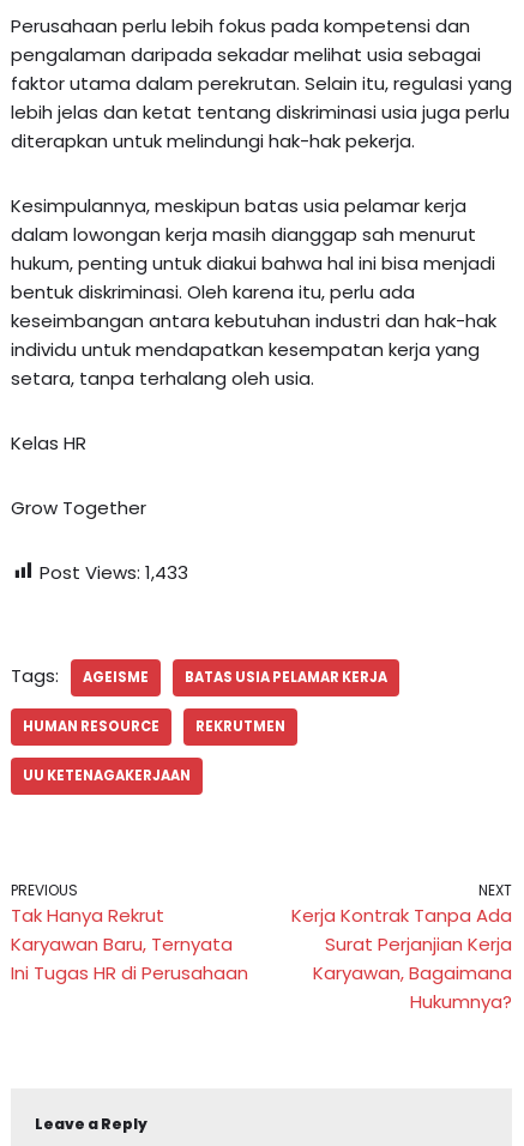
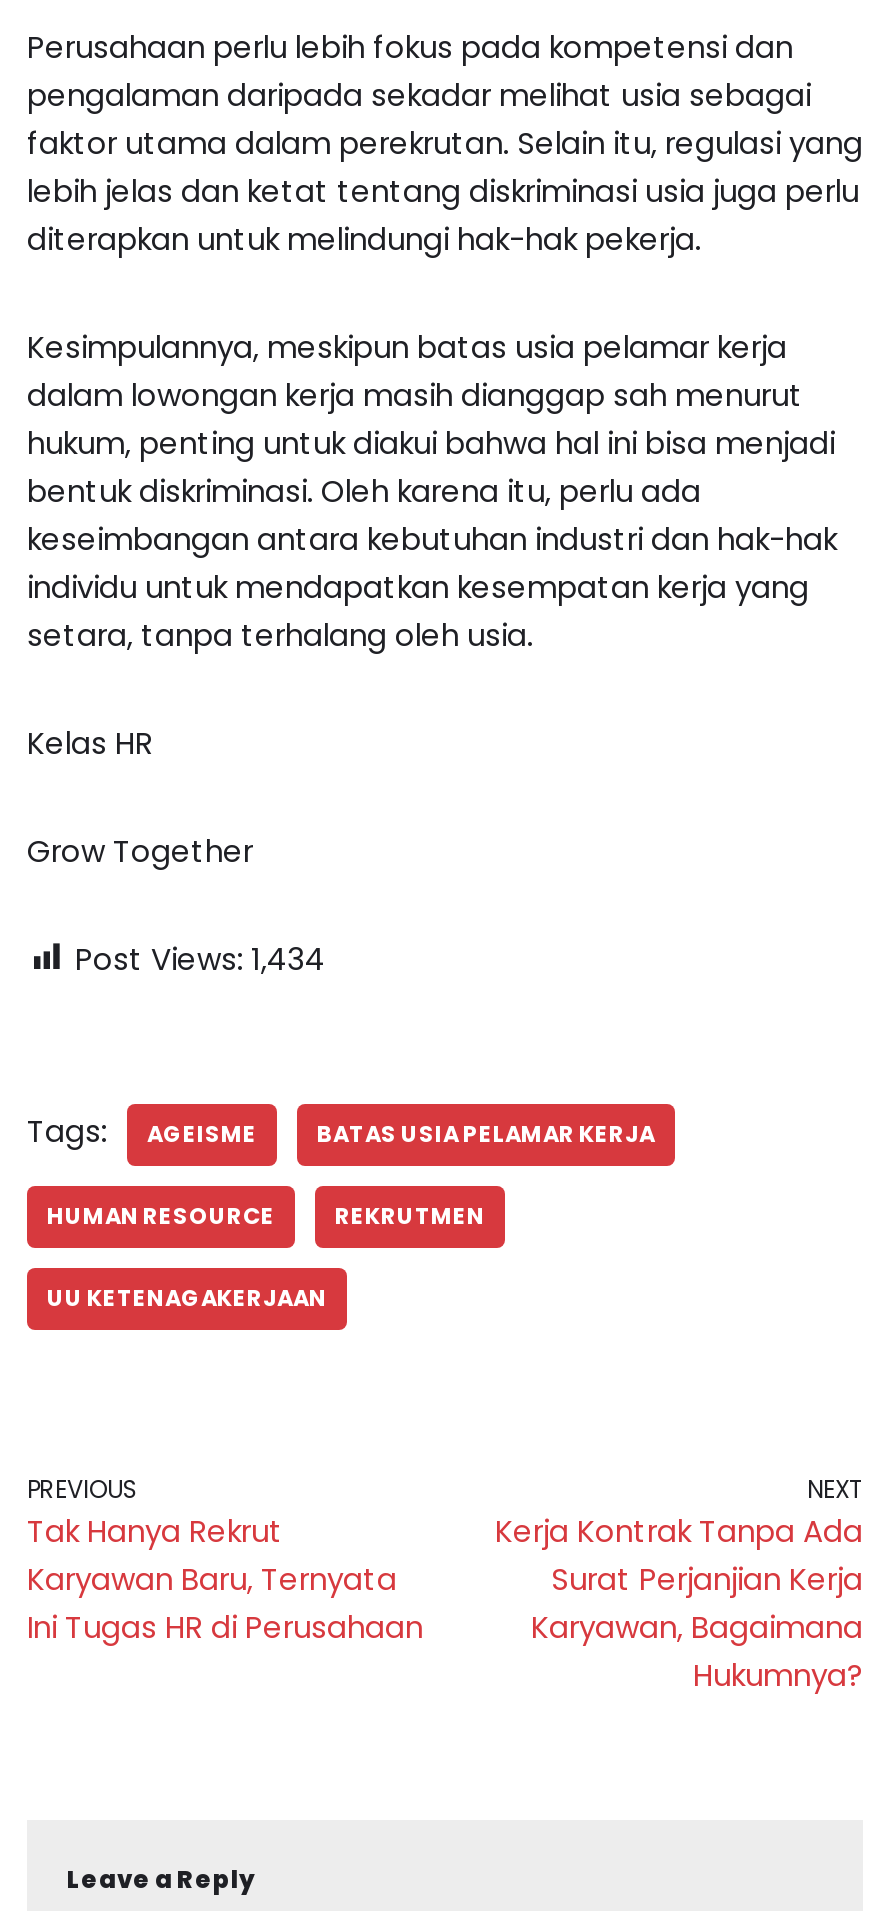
[40,559,188,585] Post Views: 1,433 -> [75,937,325,979] Post Views: 1,434

